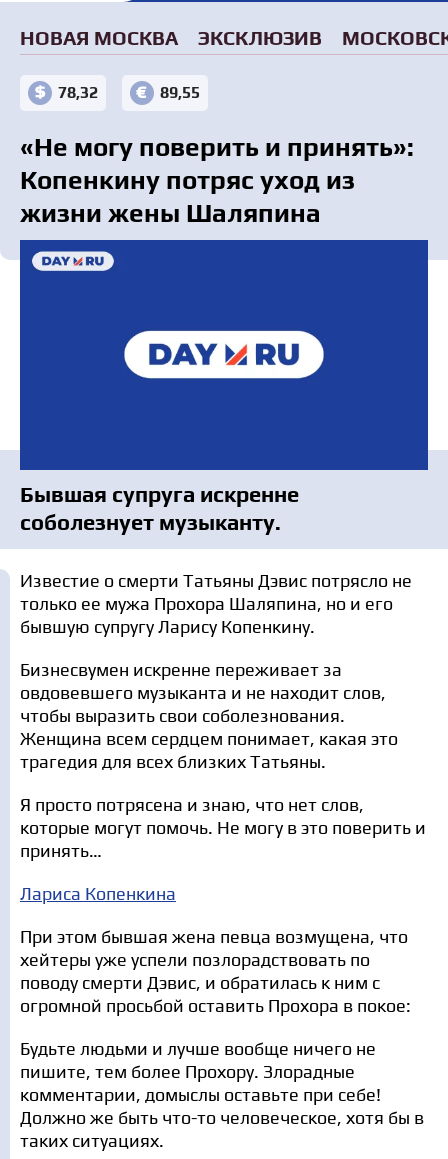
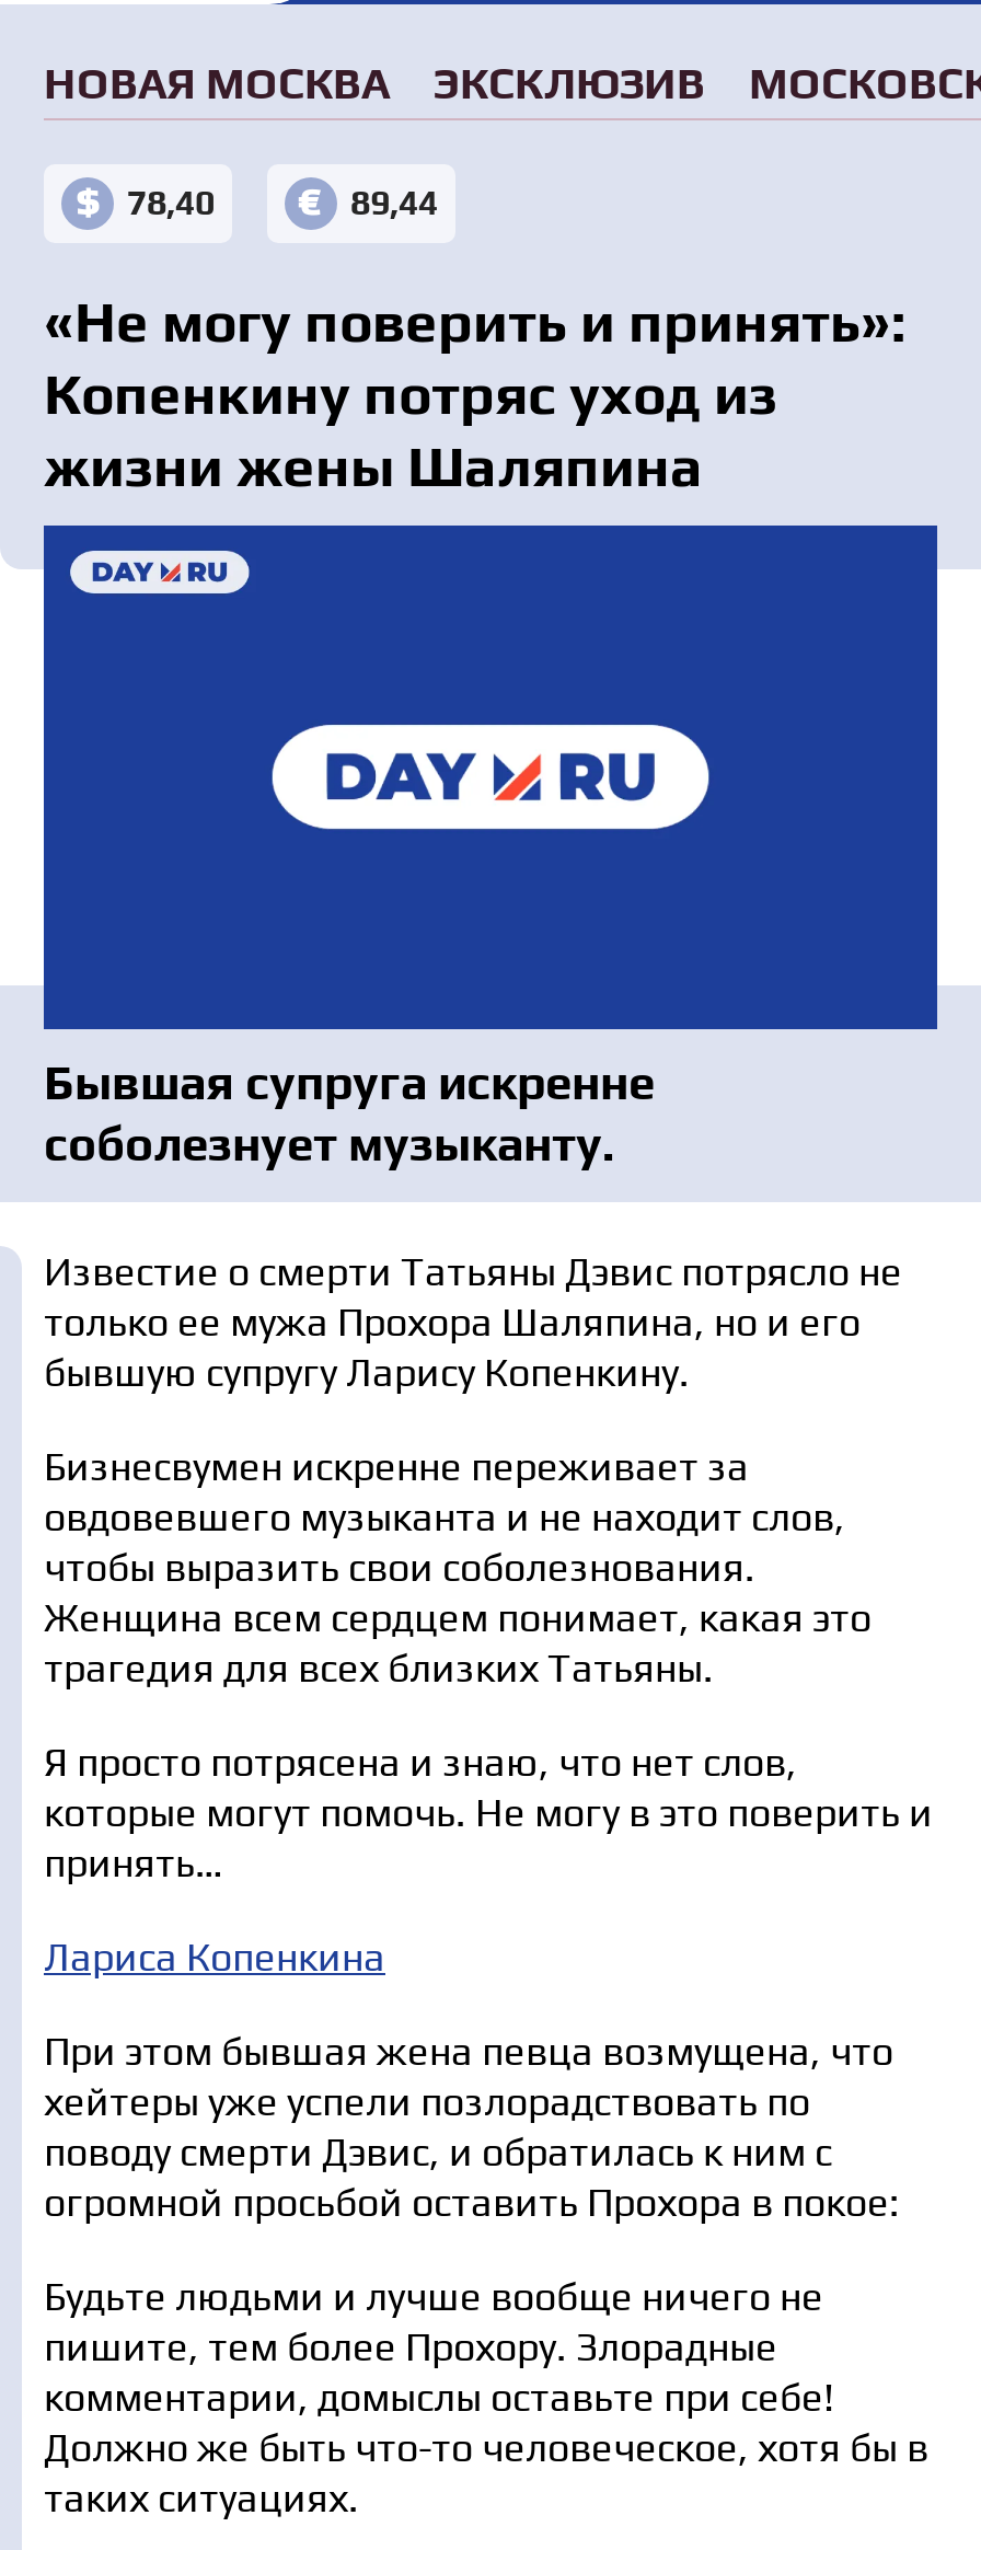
[58,83,98,102] 78,32 -> [127,182,215,223] 78,40
[160,83,200,102] 89,55 -> [350,182,438,223] 89,44

